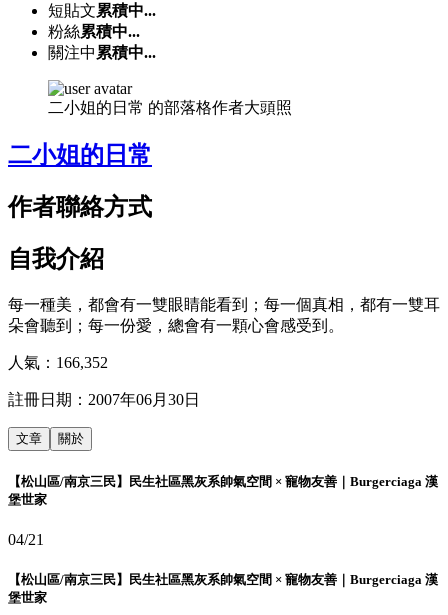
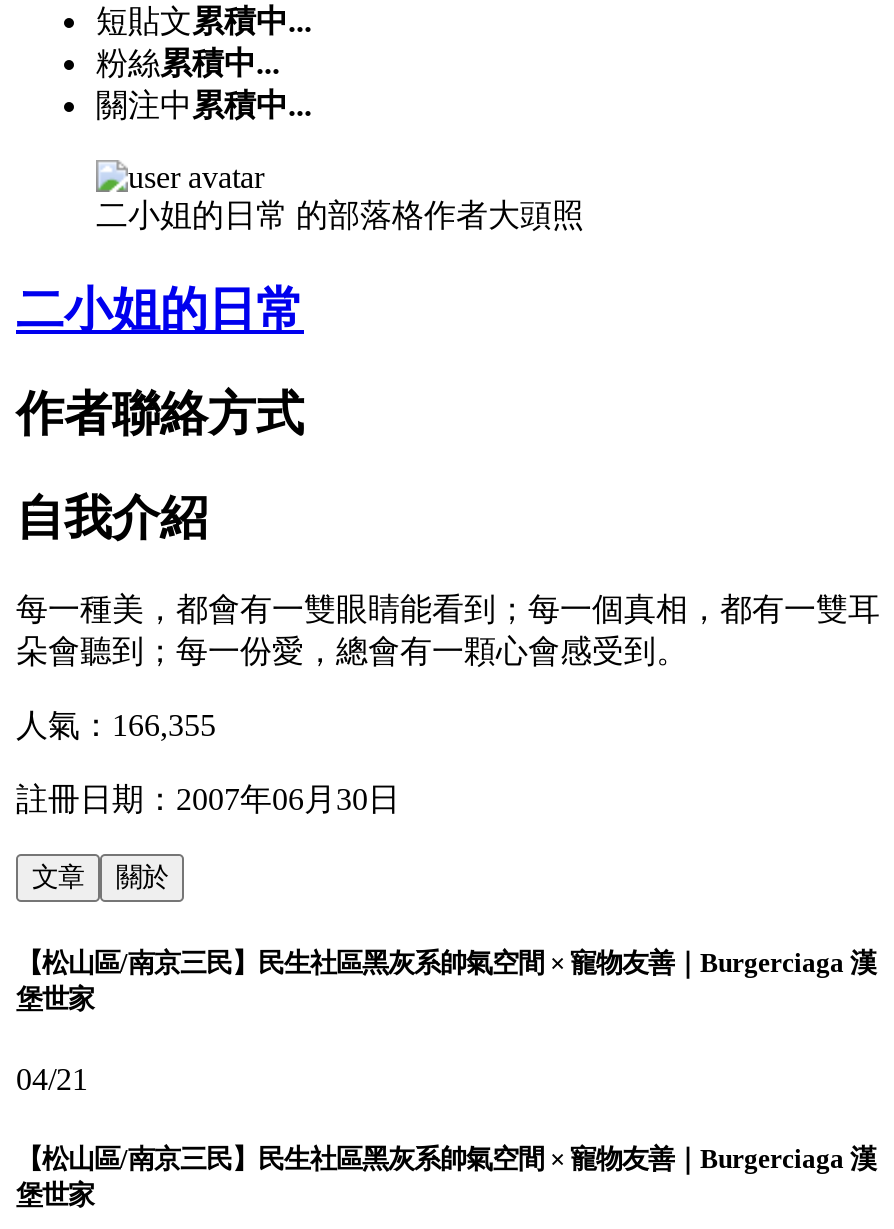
[8,354,108,371] 人氣：166,352 -> [16,708,216,742] 人氣：166,355

